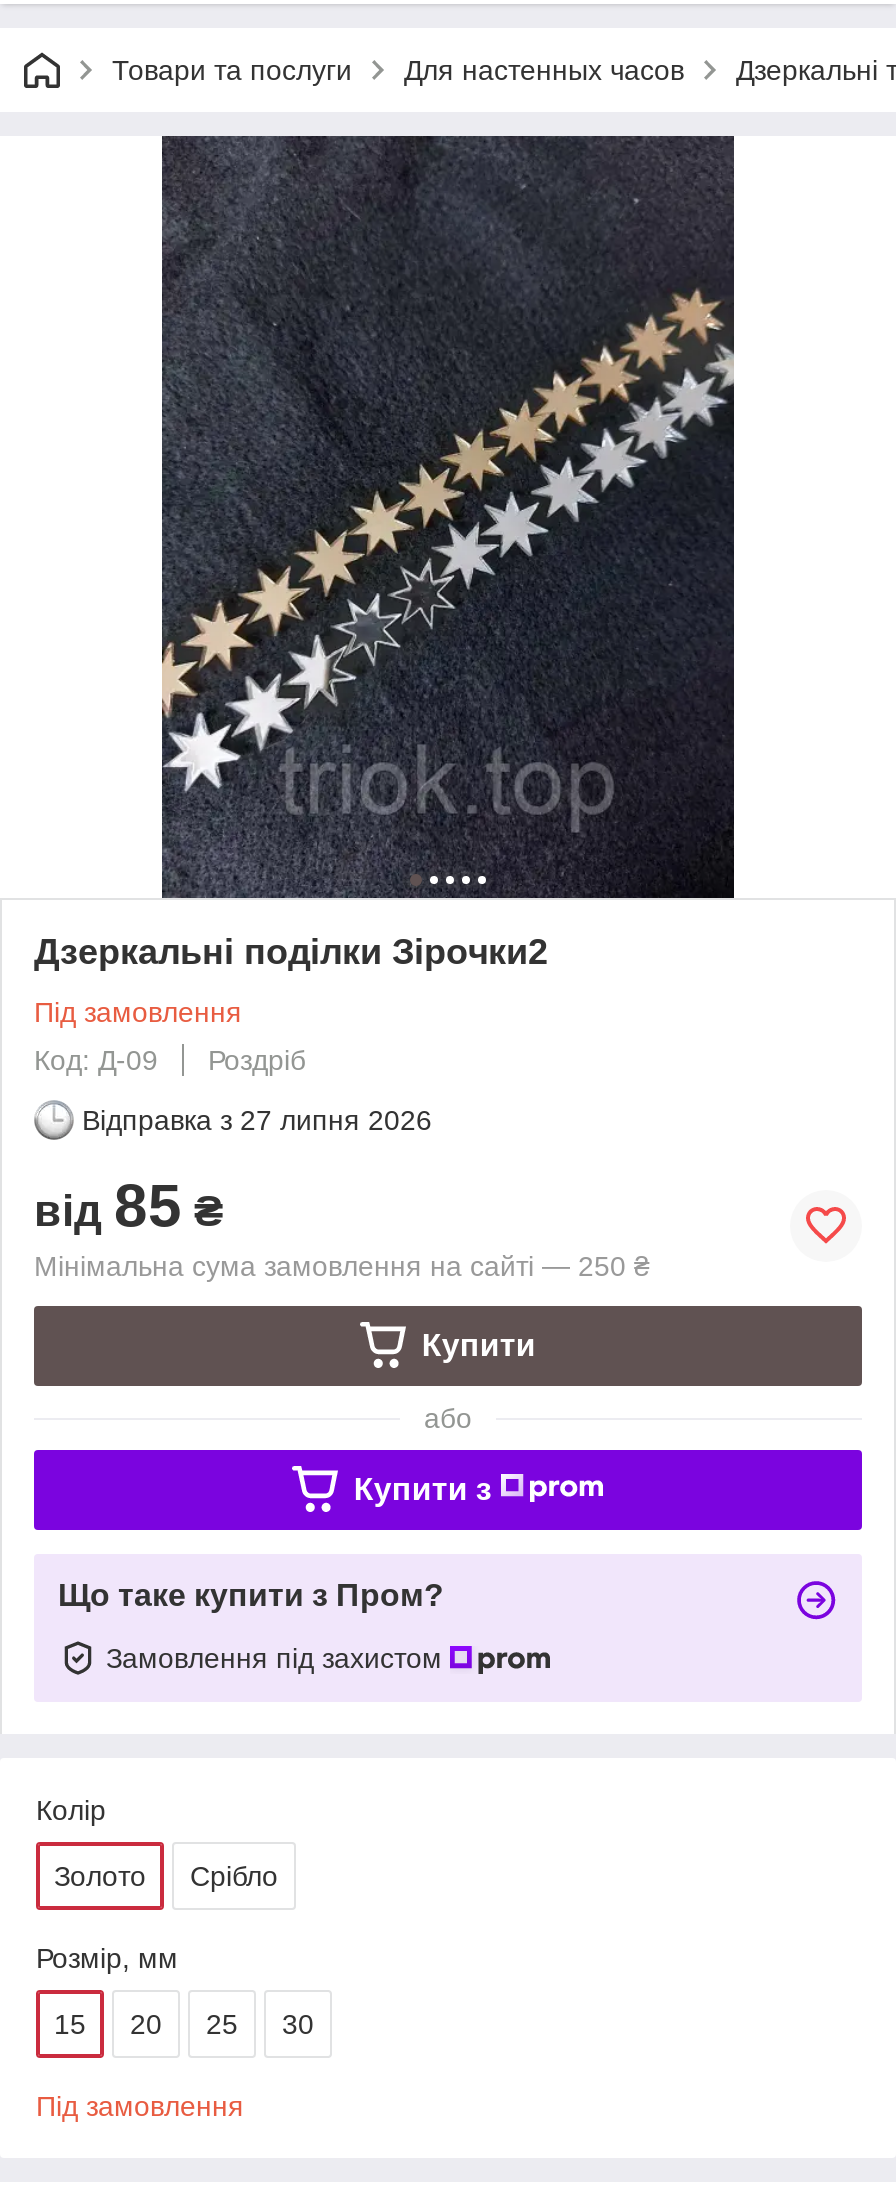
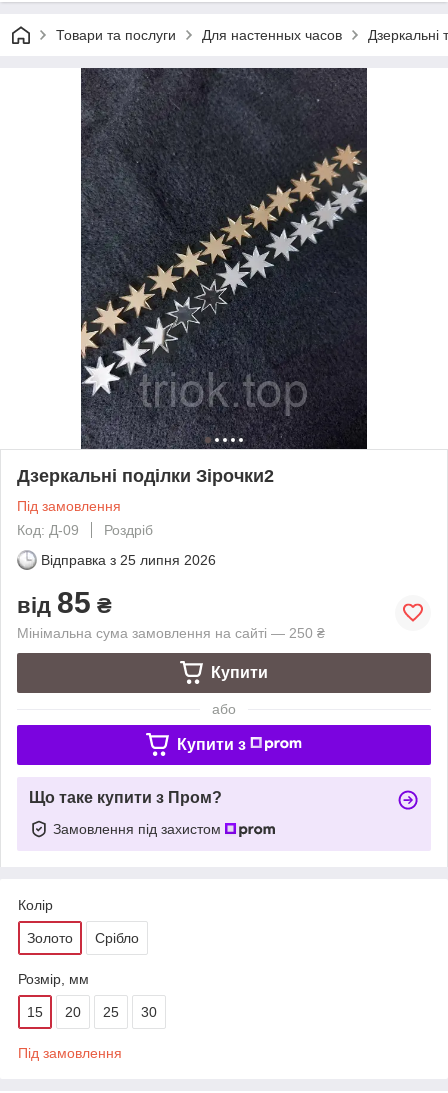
[82,1104,432,1136] Відправка з 27 липня 2026 -> [41,552,216,568] Відправка з 25 липня 2026

